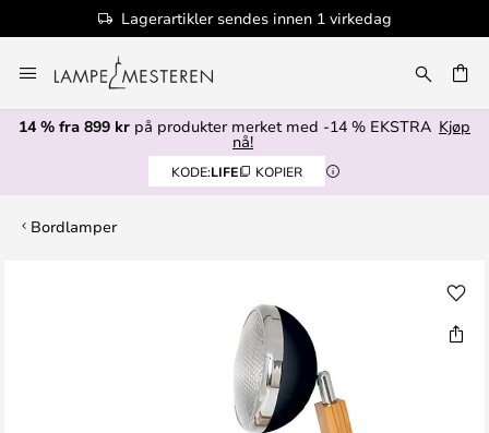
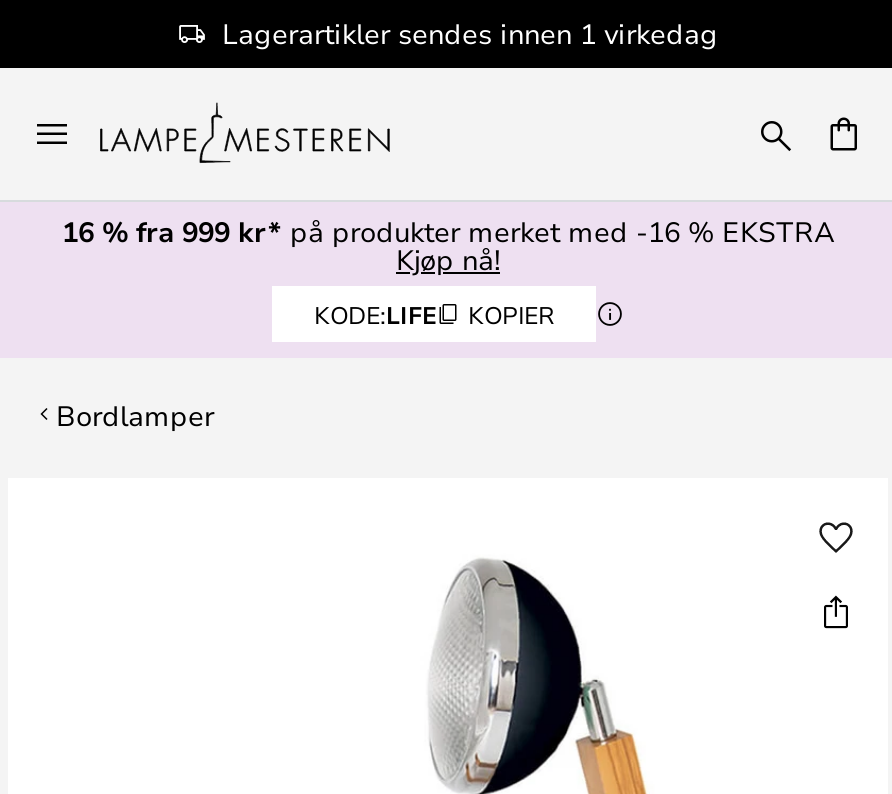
[19,116,470,152] 14 % fra 899 kr på produkter merket med -14 % EKSTRA Kjøp | nå! -> [62,212,834,278] 16 % fra 999 kr* på produkter merket med -16 % EKSTRA | Kjøp nå!

